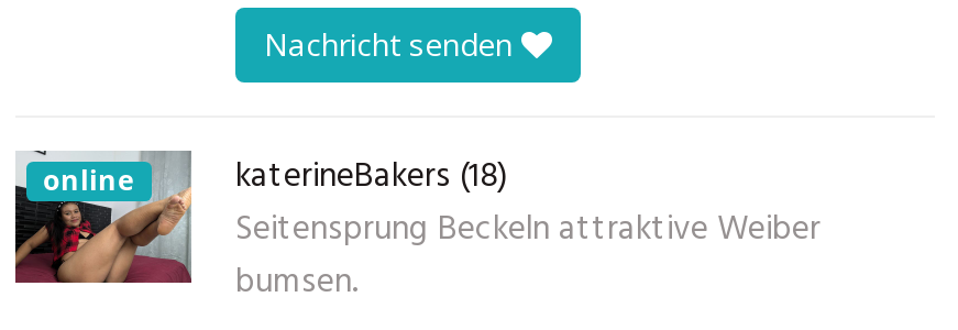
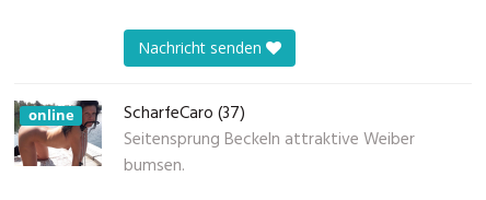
[13,151,508,285] [image] | katerineBakers (18) -> [13,101,245,166] [image] | ScharfeCaro (37)

